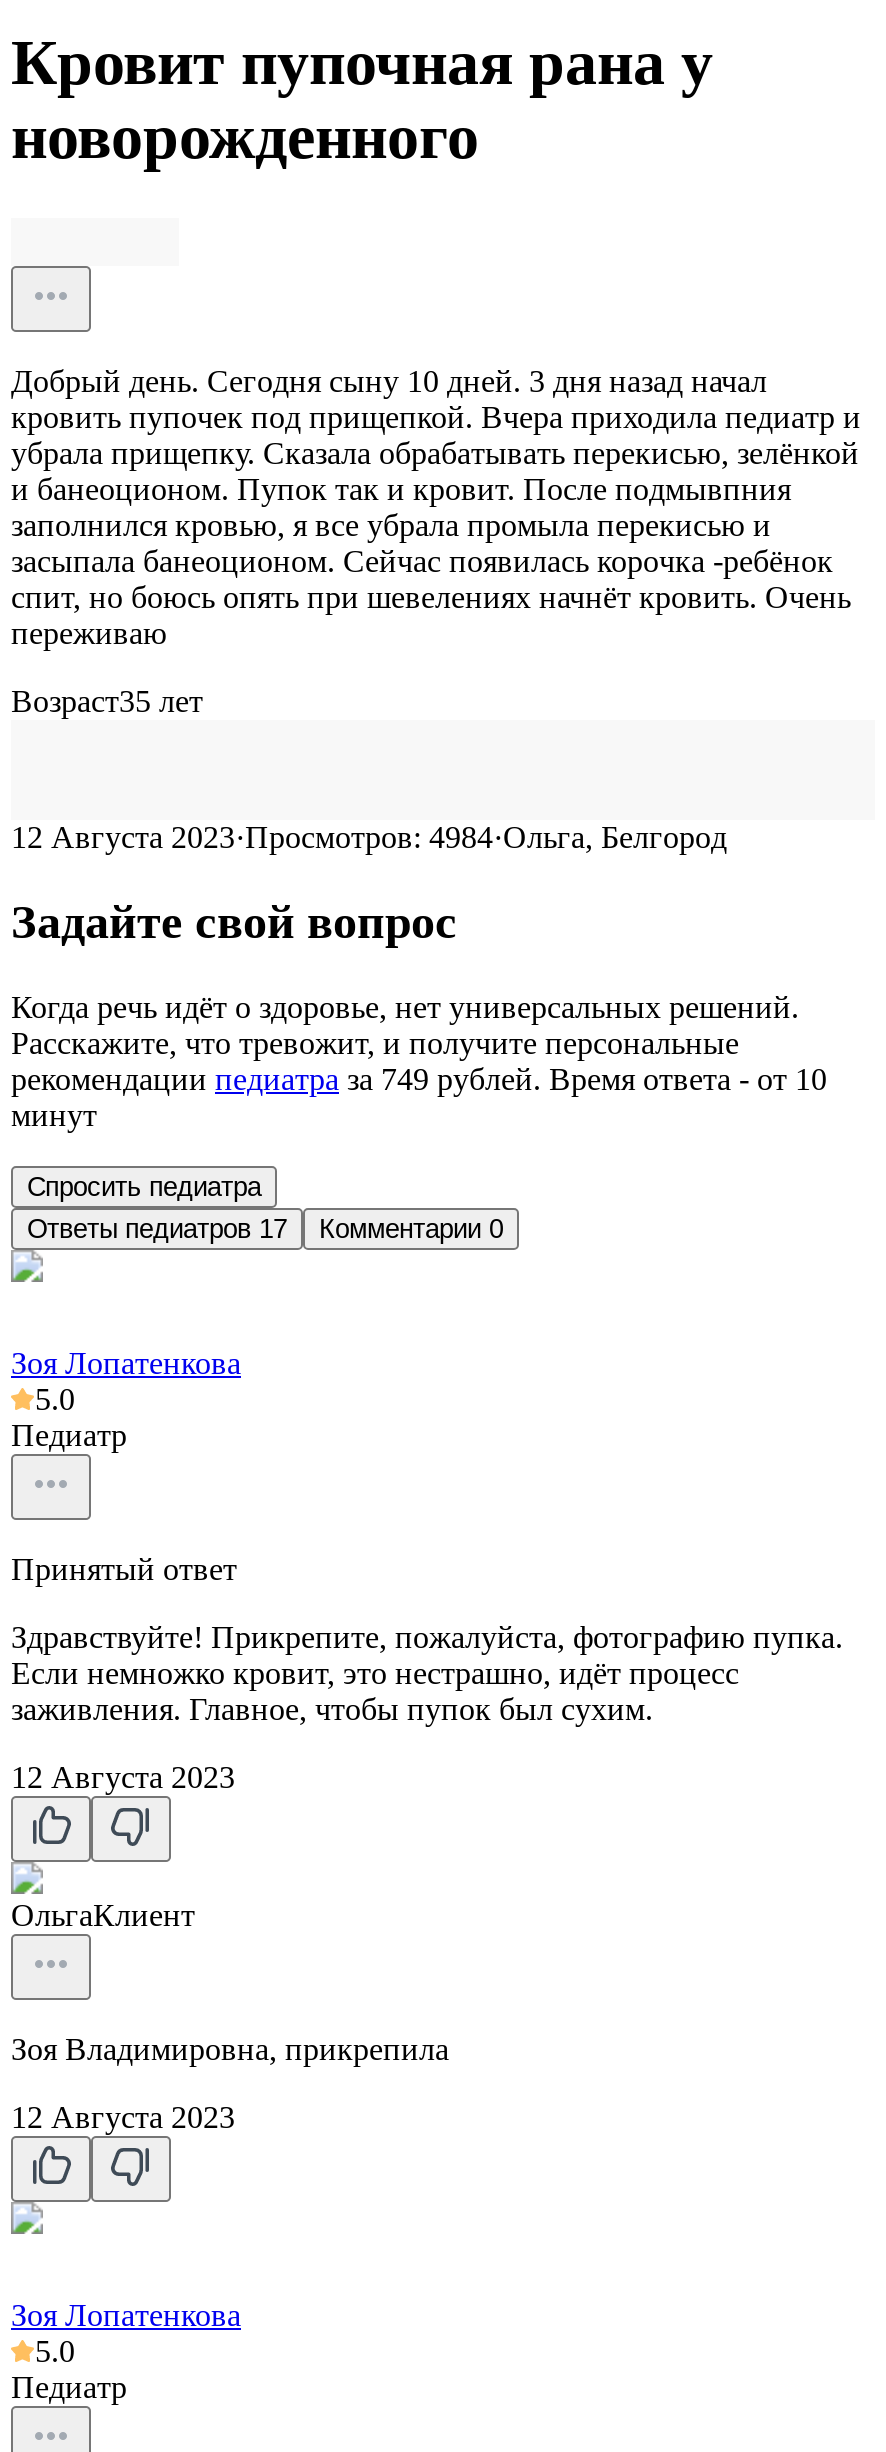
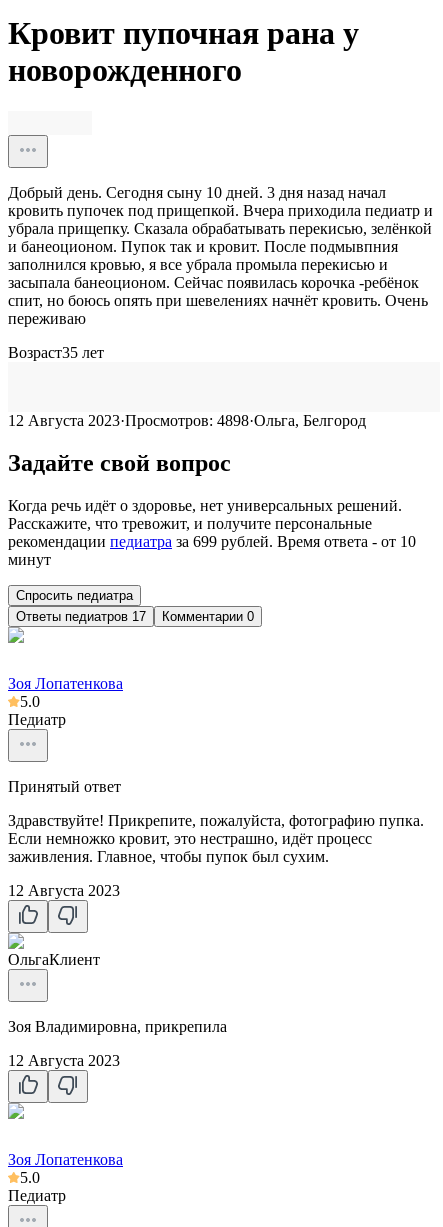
[11,820,727,854] 12 Августа 2023·Просмотров: 4984·Ольга, Белгород -> [8,412,366,429] 12 Августа 2023·Просмотров: 4898·Ольга, Белгород
[11,1061,827,1095] рекомендации педиатра за 749 рублей. Время ответа - от 10 -> [8,533,416,550] рекомендации педиатра за 699 рублей. Время ответа - от 10

